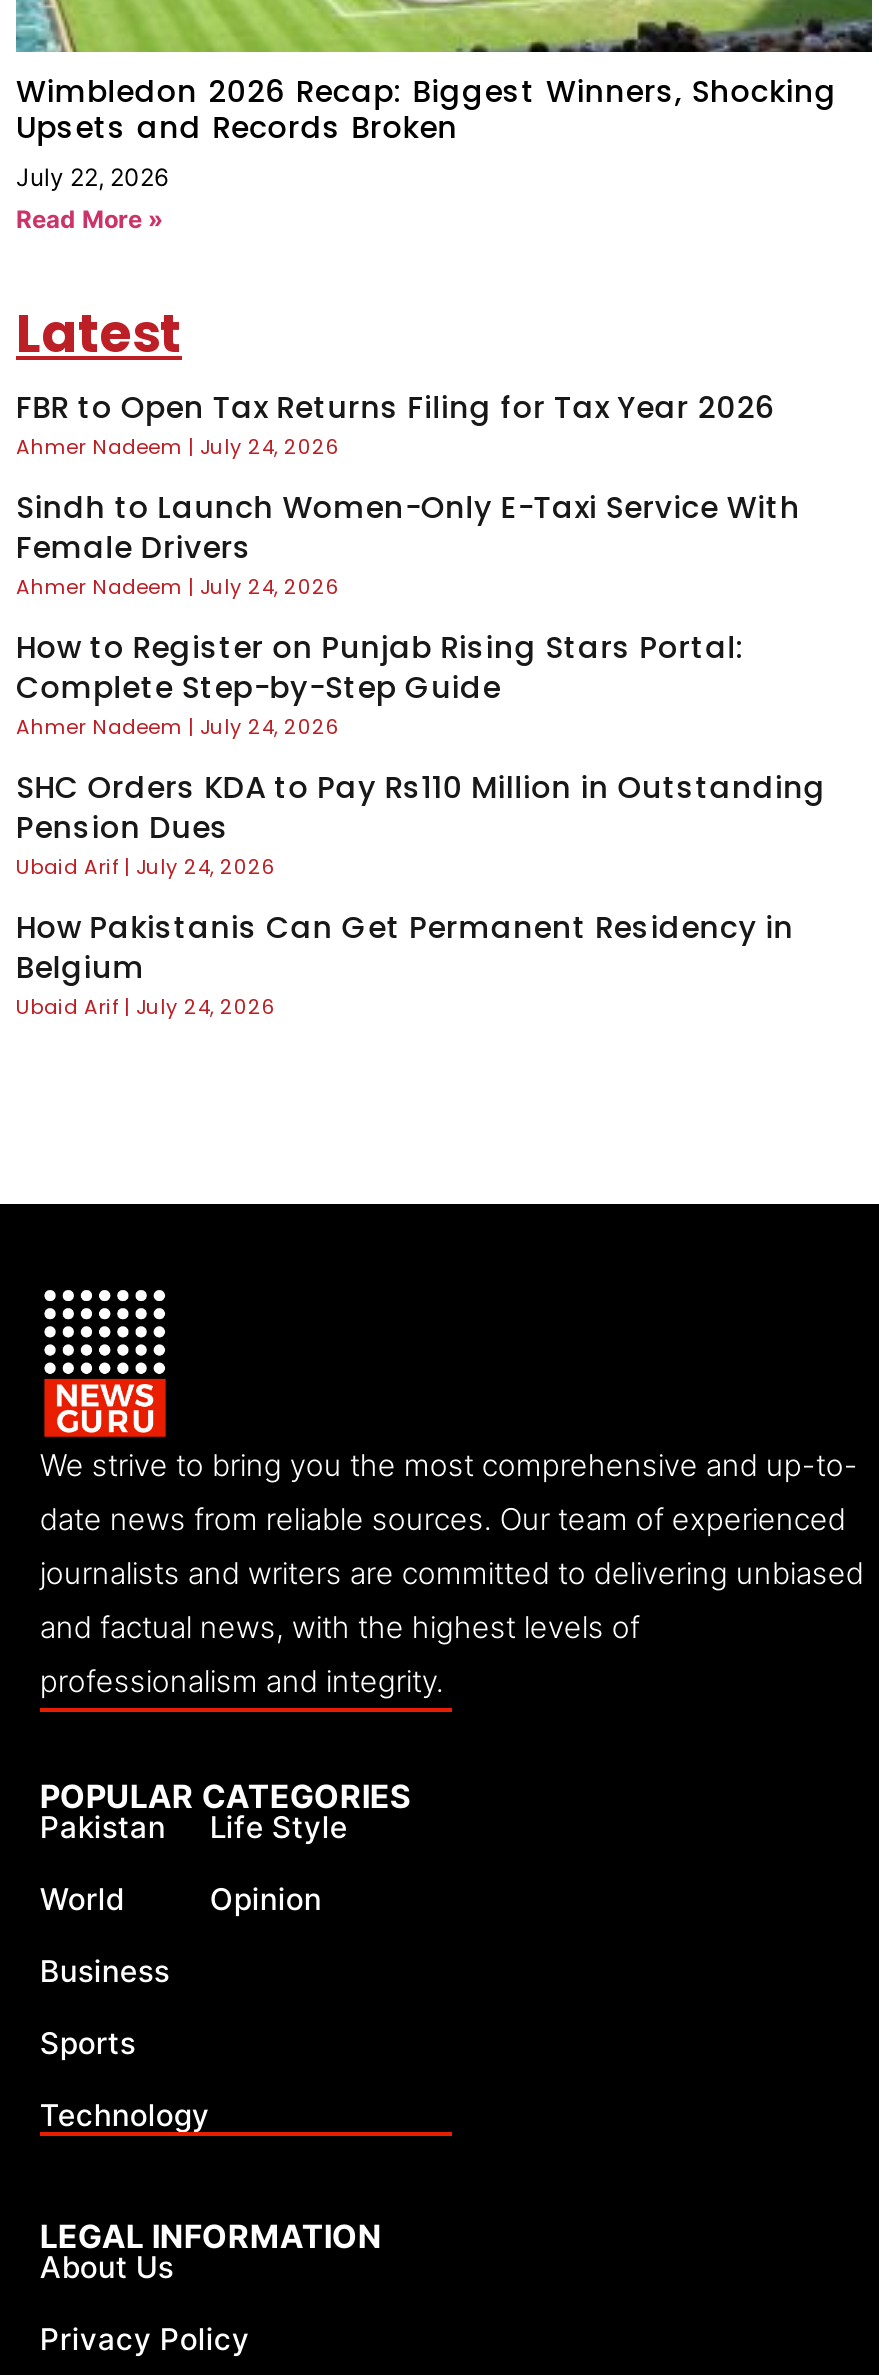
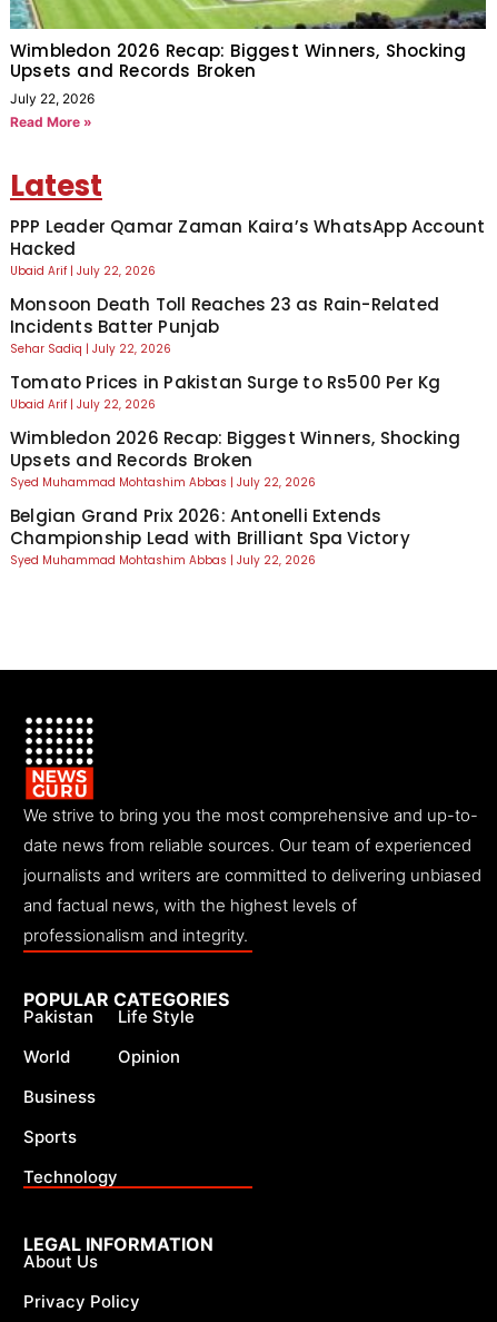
[16,386,775,462] FBR to Open Tax Returns Filing for Tax Year 2026 | Ahmer Nadeem July 24, 2026 -> [10,215,485,279] PPP Leader Qamar Zaman Kaira’s WhatsApp Account | Hacked | Ubaid Arif July 22, 2026
[16,486,800,602] Sindh to Launch Women-Only E-Taxi Service With | Female Drivers | Ahmer Nadeem July 24, 2026 -> [10,293,439,357] Monsoon Death Toll Reaches 23 as Rain-Related | Incidents Batter Punjab | Sehar Sadiq July 22, 2026
[16,626,744,742] How to Register on Punjab Rising Stars Portal: | Complete Step-by-Step Guide | Ahmer Nadeem July 24, 2026 -> [10,371,441,413] Tomato Prices in Pakistan Surge to Rs500 Per Kg | Ubaid Arif July 22, 2026
[16,766,826,882] SHC Orders KDA to Pay Rs110 Million in Outstanding | Pension Dues | Ubaid Arif July 24, 2026 -> [10,426,461,491] Wimbledon 2026 Recap: Biggest Winners, Shocking | Upsets and Records Broken | Syed Muhammad Mohtashim Abbas July 22, 2026
[16,906,794,1022] How Pakistanis Can Get Permanent Residency in | Belgium | Ubaid Arif July 24, 2026 -> [10,504,410,569] Belgian Grand Prix 2026: Antonelli Extends | Championship Lead with Brilliant Spa Victory | Syed Muhammad Mohtashim Abbas July 22, 2026

